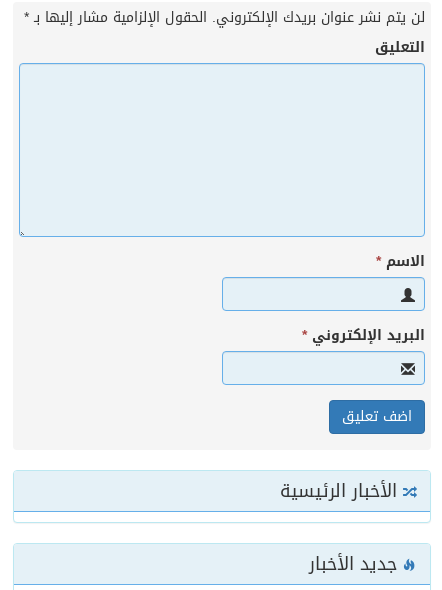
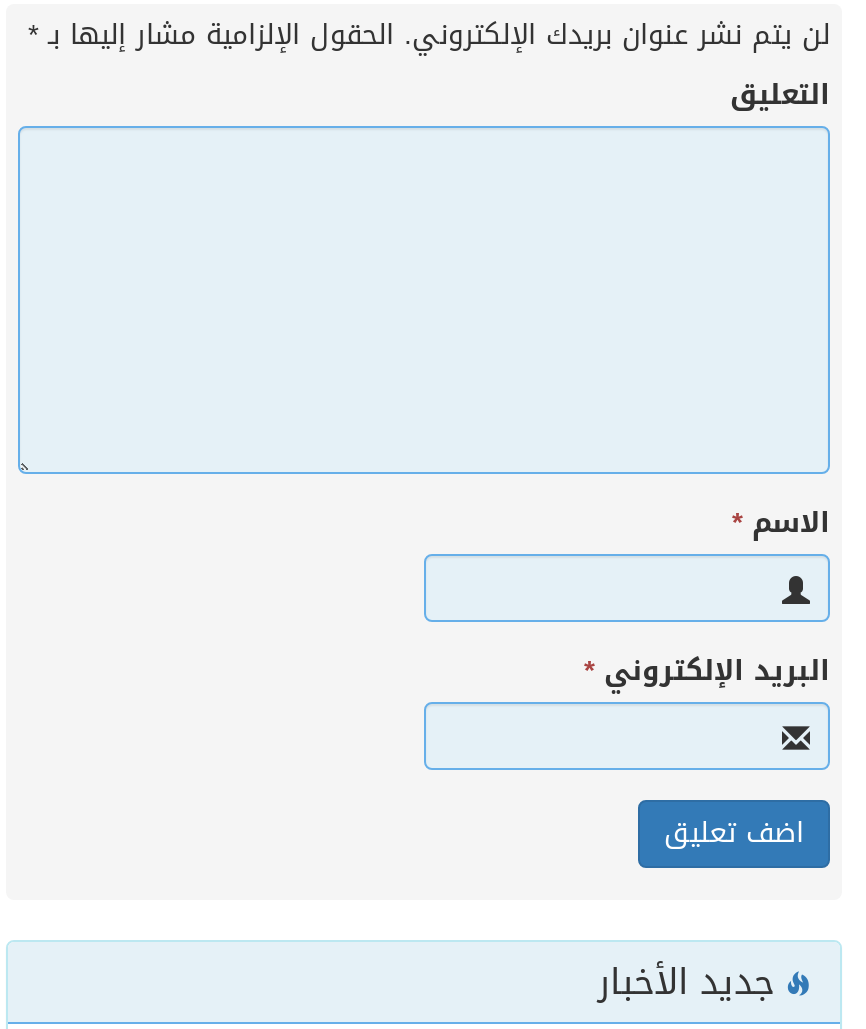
[280,474,403,508] الأخبار الرئيسية -> none

